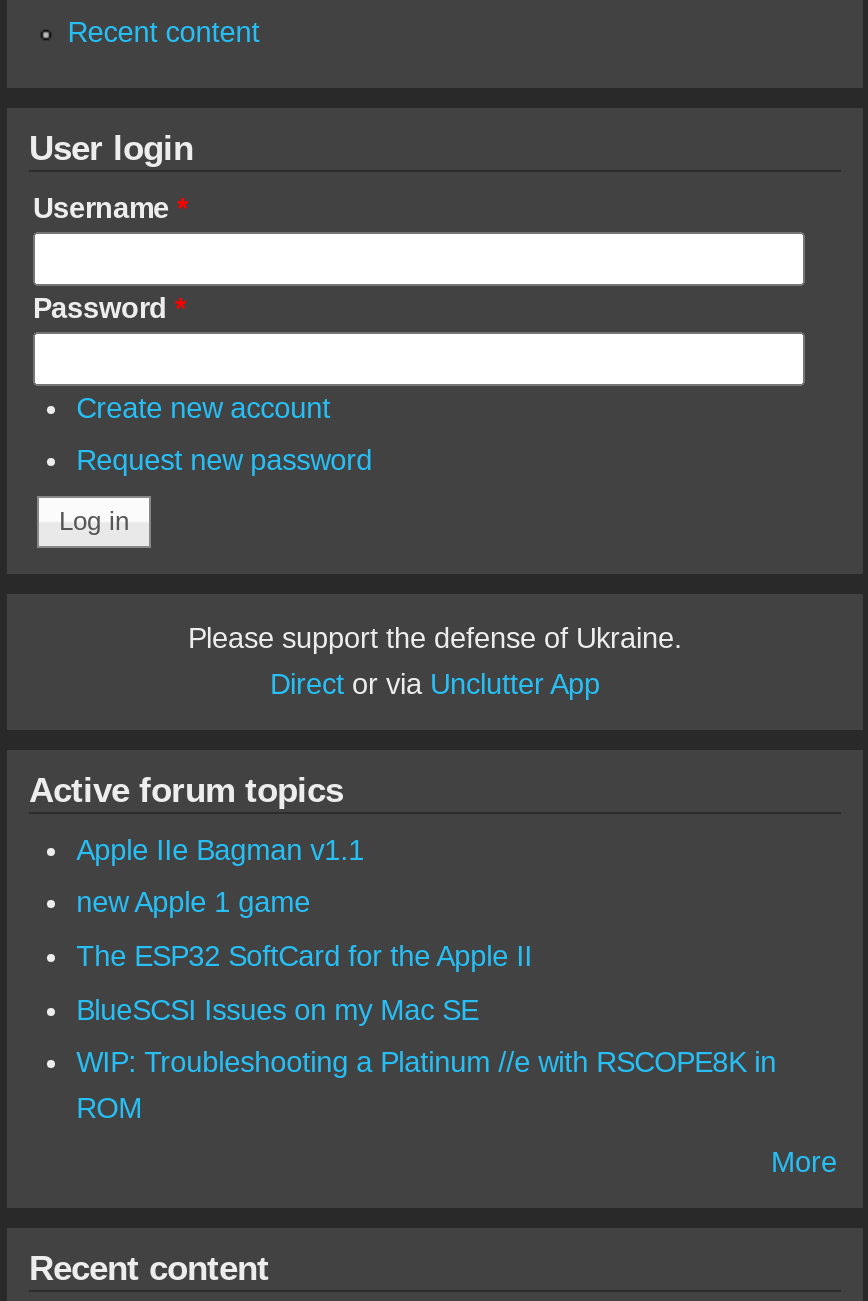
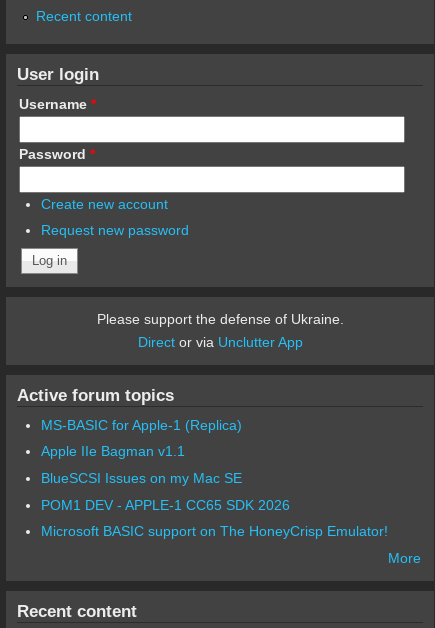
none -> [41,417,242,433] MS-BASIC for Apple-1 (Replica)
moved [76,833,364,865] -> [41,443,185,459]: Apple IIe Bagman v1.1
[76,887,532,972] new Apple 1 game | The ESP32 SoftCard for the Apple II -> none
[76,1046,776,1124] WIP: Troubleshooting a Platinum //e with RSCOPE8K in | ROM -> [41,496,388,539] POM1 DEV - APPLE-1 CC65 SDK 2026 | Microsoft BASIC support on The HoneyCrisp Emulator!

